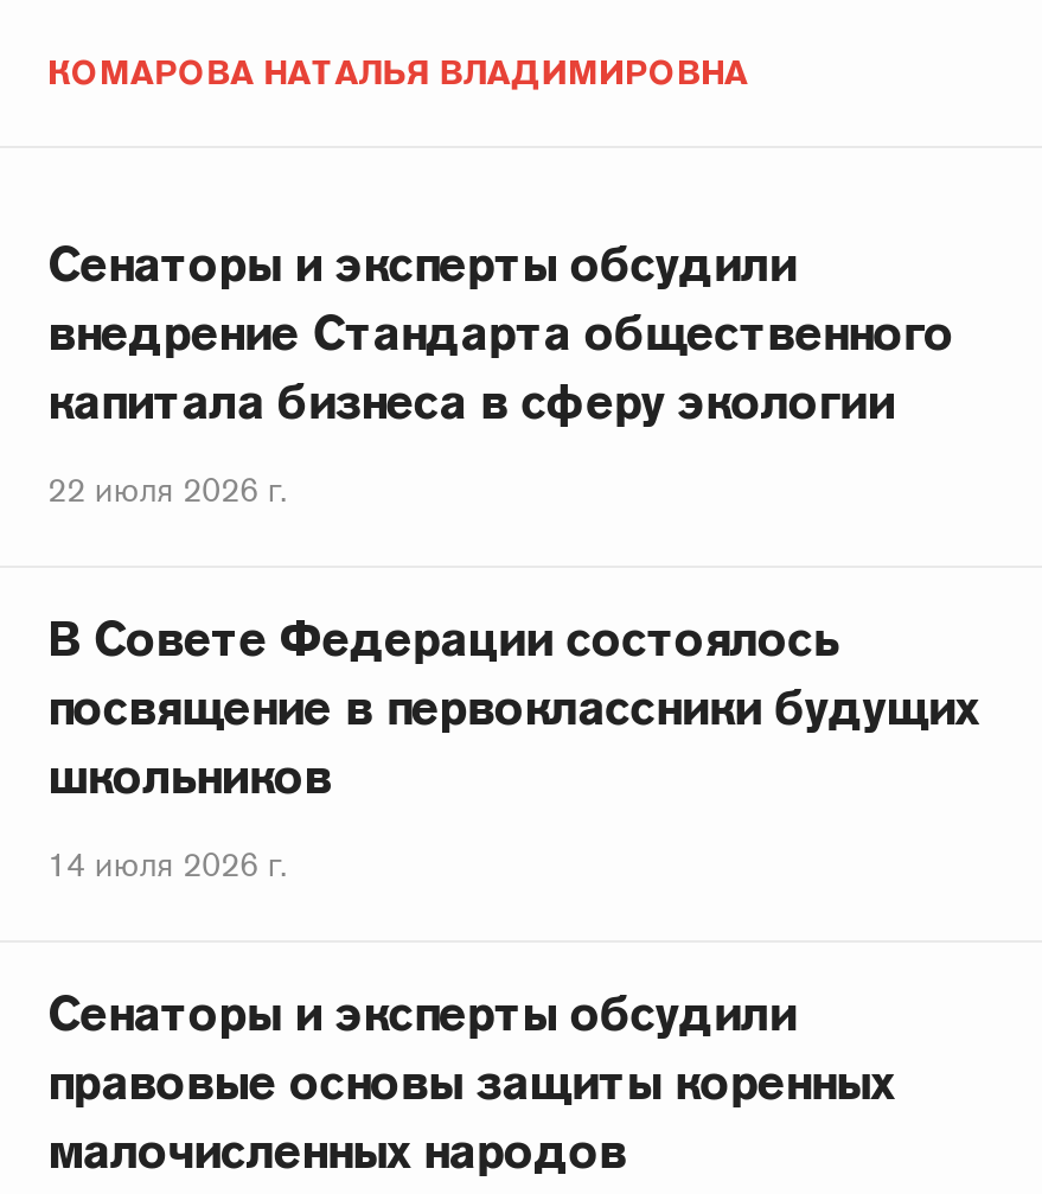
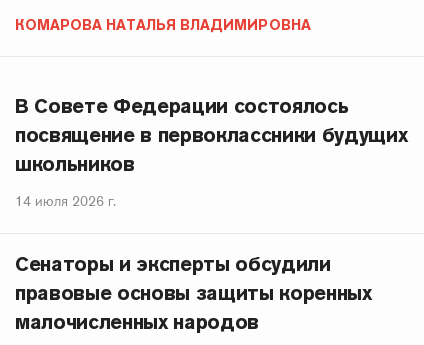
[47,234,953,511] Сенаторы и эксперты обсудили | внедрение Стандарта общественного | капитала бизнеса в сферу экологии | 22 июля 2026 г. -> none

